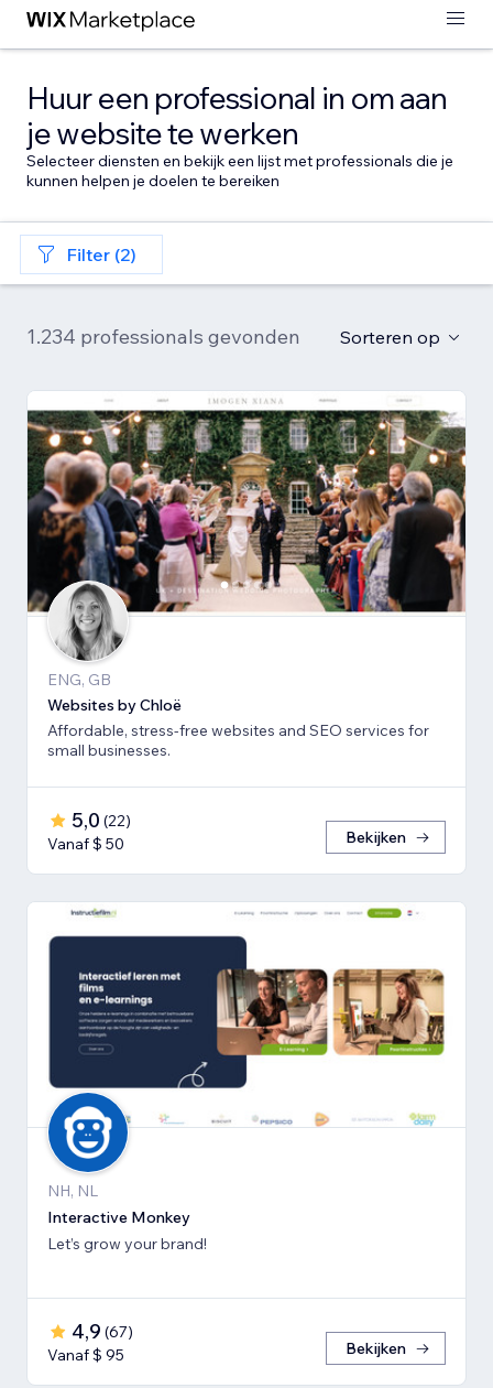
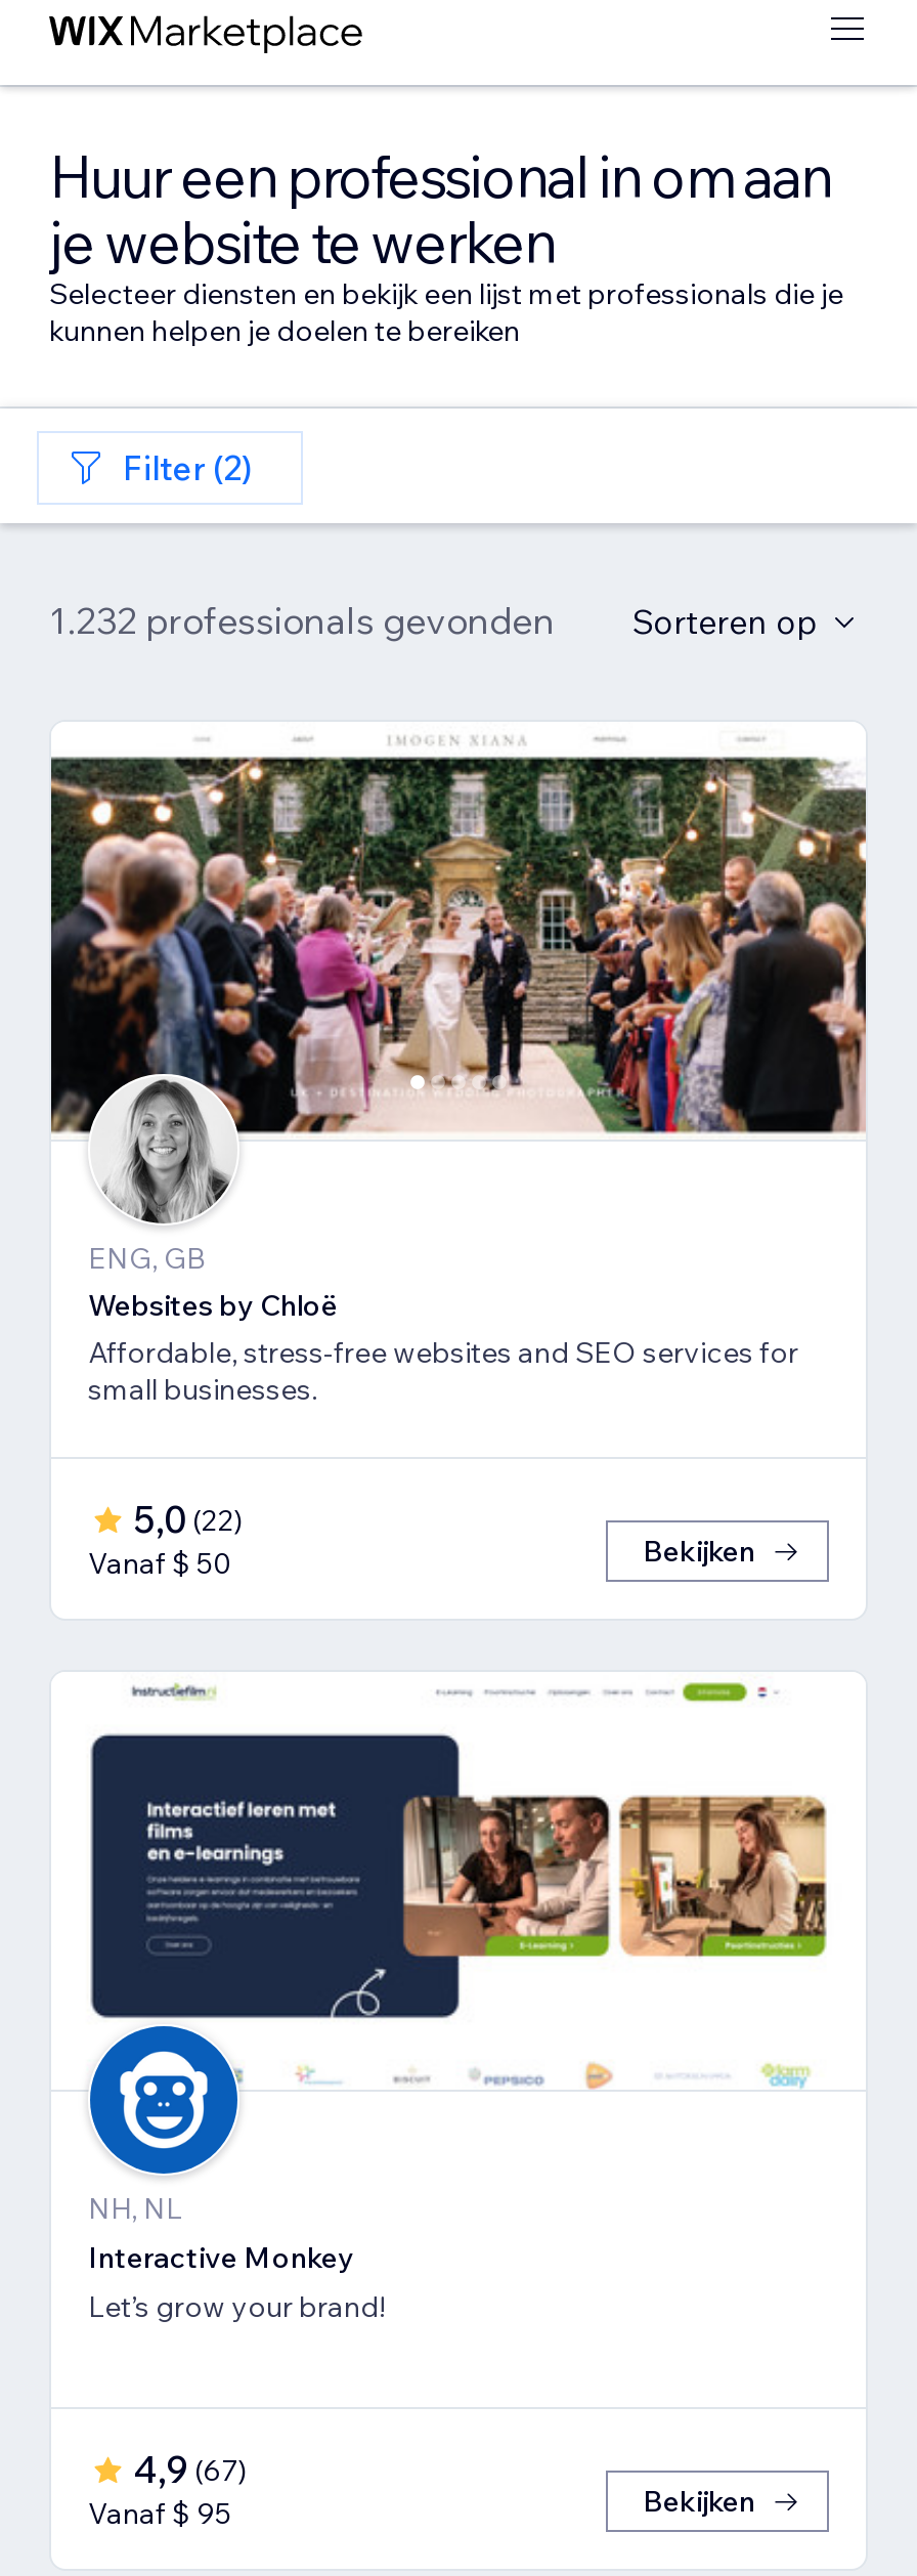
[26,324,300,349] 1.234 professionals gevonden -> [49,597,555,644] 1.232 professionals gevonden

